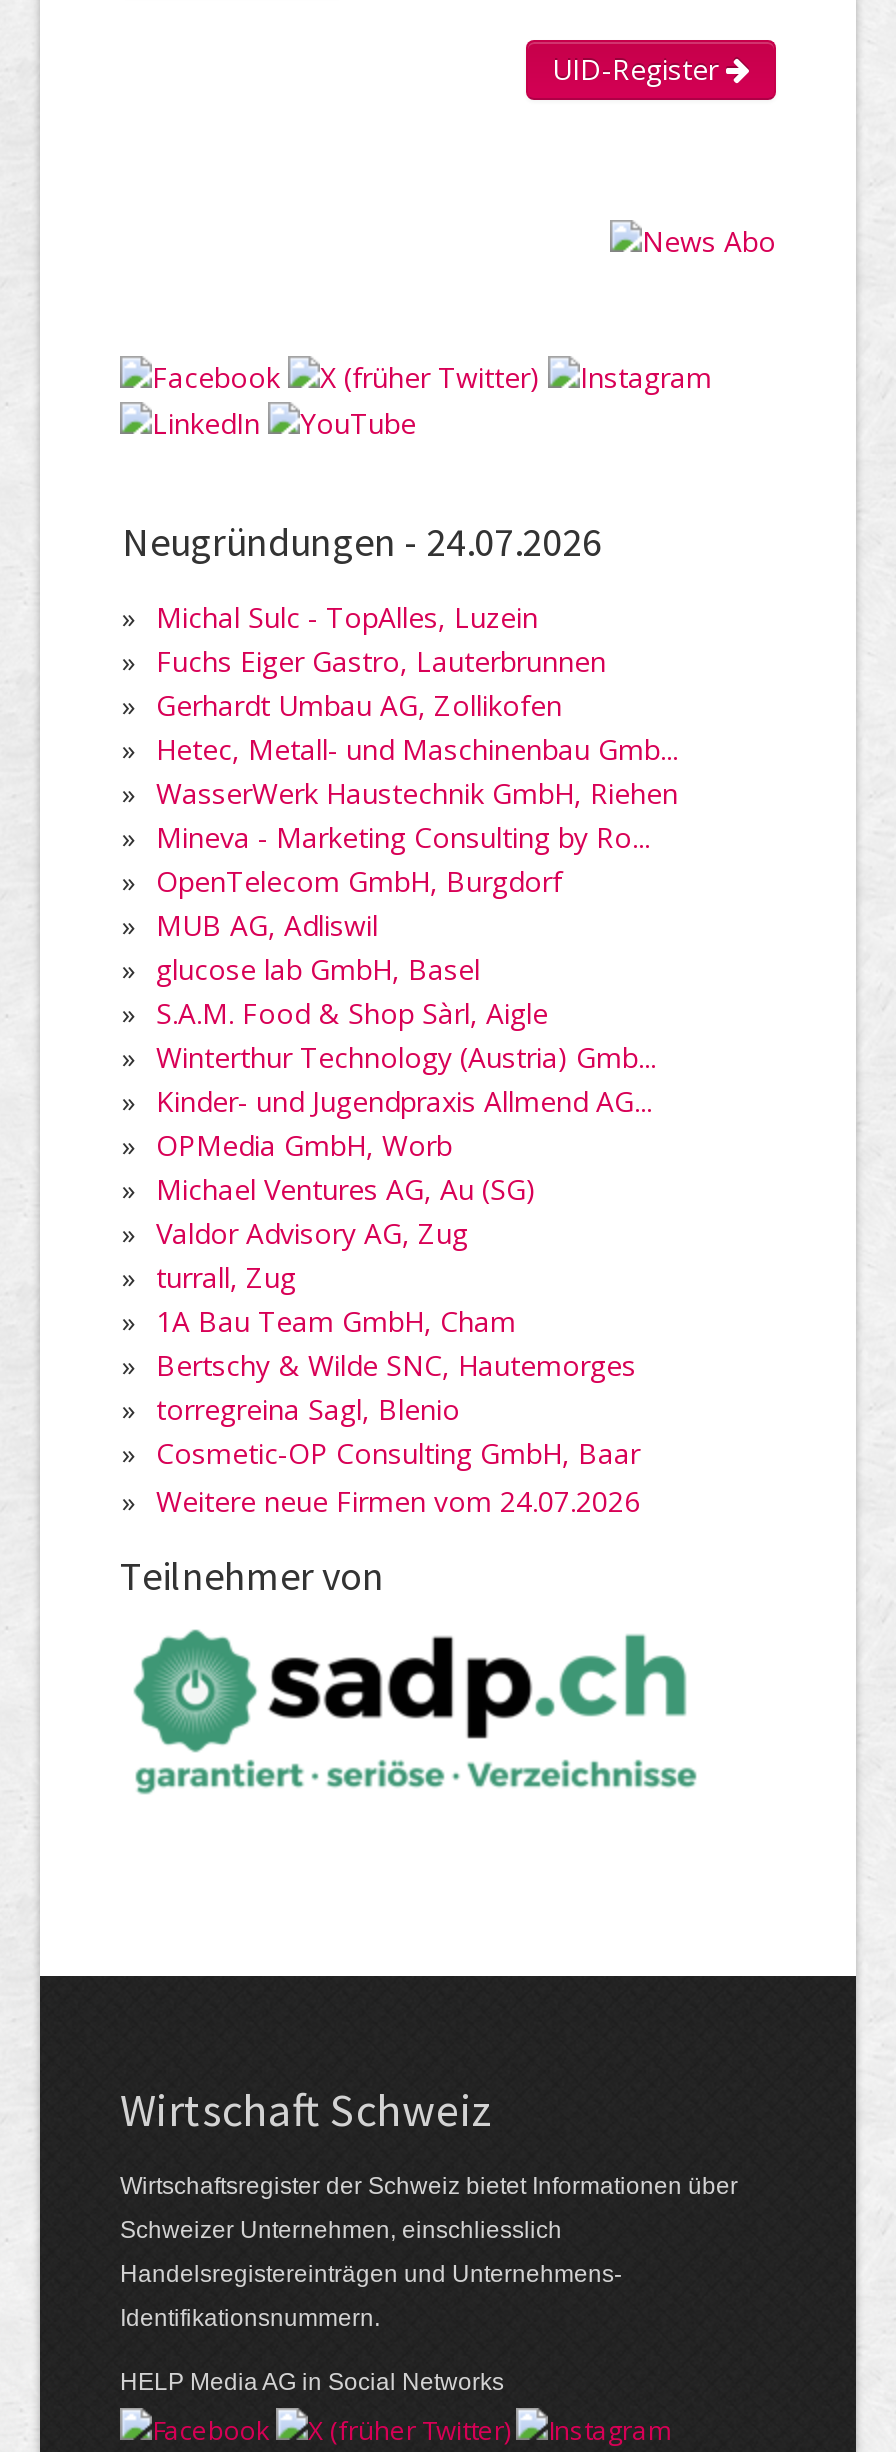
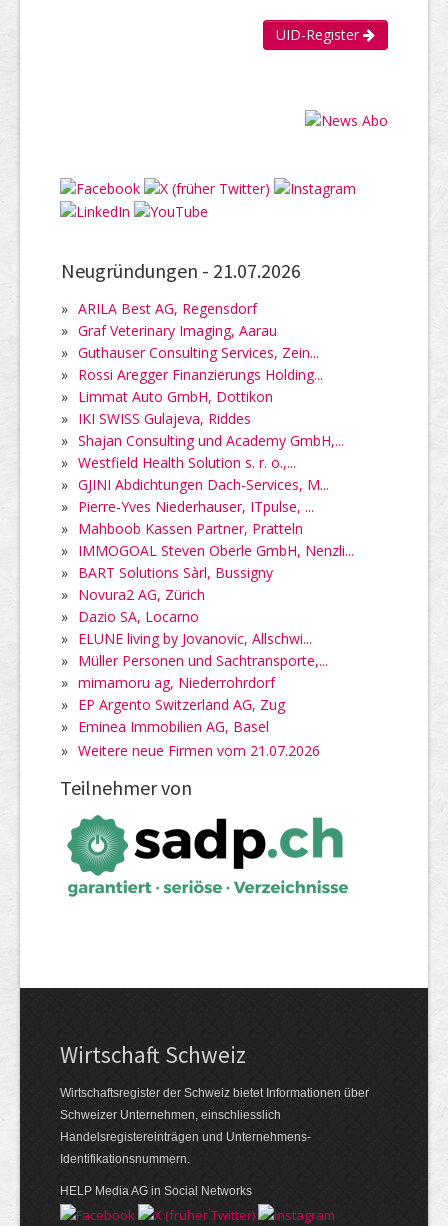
[122,516,602,566] Neugründungen - 24.07.2026 -> [61,258,301,283] Neugründungen - 21.07.2026
[122,598,678,1520] » Michal Sulc - TopAlles, Luzein | » Fuchs Eiger Gastro, Lauterbrunnen | » Gerhardt Umbau AG, Zollikofen | » Hetec, Metall- und Maschinenbau Gmb... | » WasserWerk Haustechnik GmbH, Riehen | » Mineva - Marketing Consulting by Ro... | » OpenTelecom GmbH, Burgdorf | » MUB AG, Adliswil | » glucose lab GmbH, Basel | » S.A.M. Food & Shop Sàrl, Aigle | » Winterthur Technology (Austria) Gmb... | » Kinder- und Jugendpraxis Allmend AG... | » OPMedia GmbH, Worb | » Michael Ventures AG, Au (SG) | » Valdor Advisory AG, Zug | » turrall, Zug | » 1A Bau Team GmbH, Cham | » Bertschy & Wilde SNC, Hautemorges | » torregreina Sagl, Blenio | » Cosmetic-OP Consulting GmbH, Baar | » Weitere neue Firmen vom 24.07.2026 -> [61,299,354,760] » ARILA Best AG, Regensdorf | » Graf Veterinary Imaging, Aarau | » Guthauser Consulting Services, Zein... | » Rossi Aregger Finanzierungs Holding... | » Limmat Auto GmbH, Dottikon | » IKI SWISS Gulajeva, Riddes | » Shajan Consulting und Academy GmbH,... | » Westfield Health Solution s. r. o.,... | » GJINI Abdichtungen Dach-Services, M... | » Pierre-Yves Niederhauser, ITpulse, ... | » Mahboob Kassen Partner, Pratteln | » IMMOGOAL Steven Oberle GmbH, Nenzli... | » BART Solutions Sàrl, Bussigny | » Novura2 AG, Zürich | » Dazio SA, Locarno | » ELUNE living by Jovanovic, Allschwi... | » Müller Personen und Sachtransporte,... | » mimamoru ag, Niederrohrdorf | » EP Argento Switzerland AG, Zug | » Eminea Immobilien AG, Basel | » Weitere neue Firmen vom 21.07.2026

